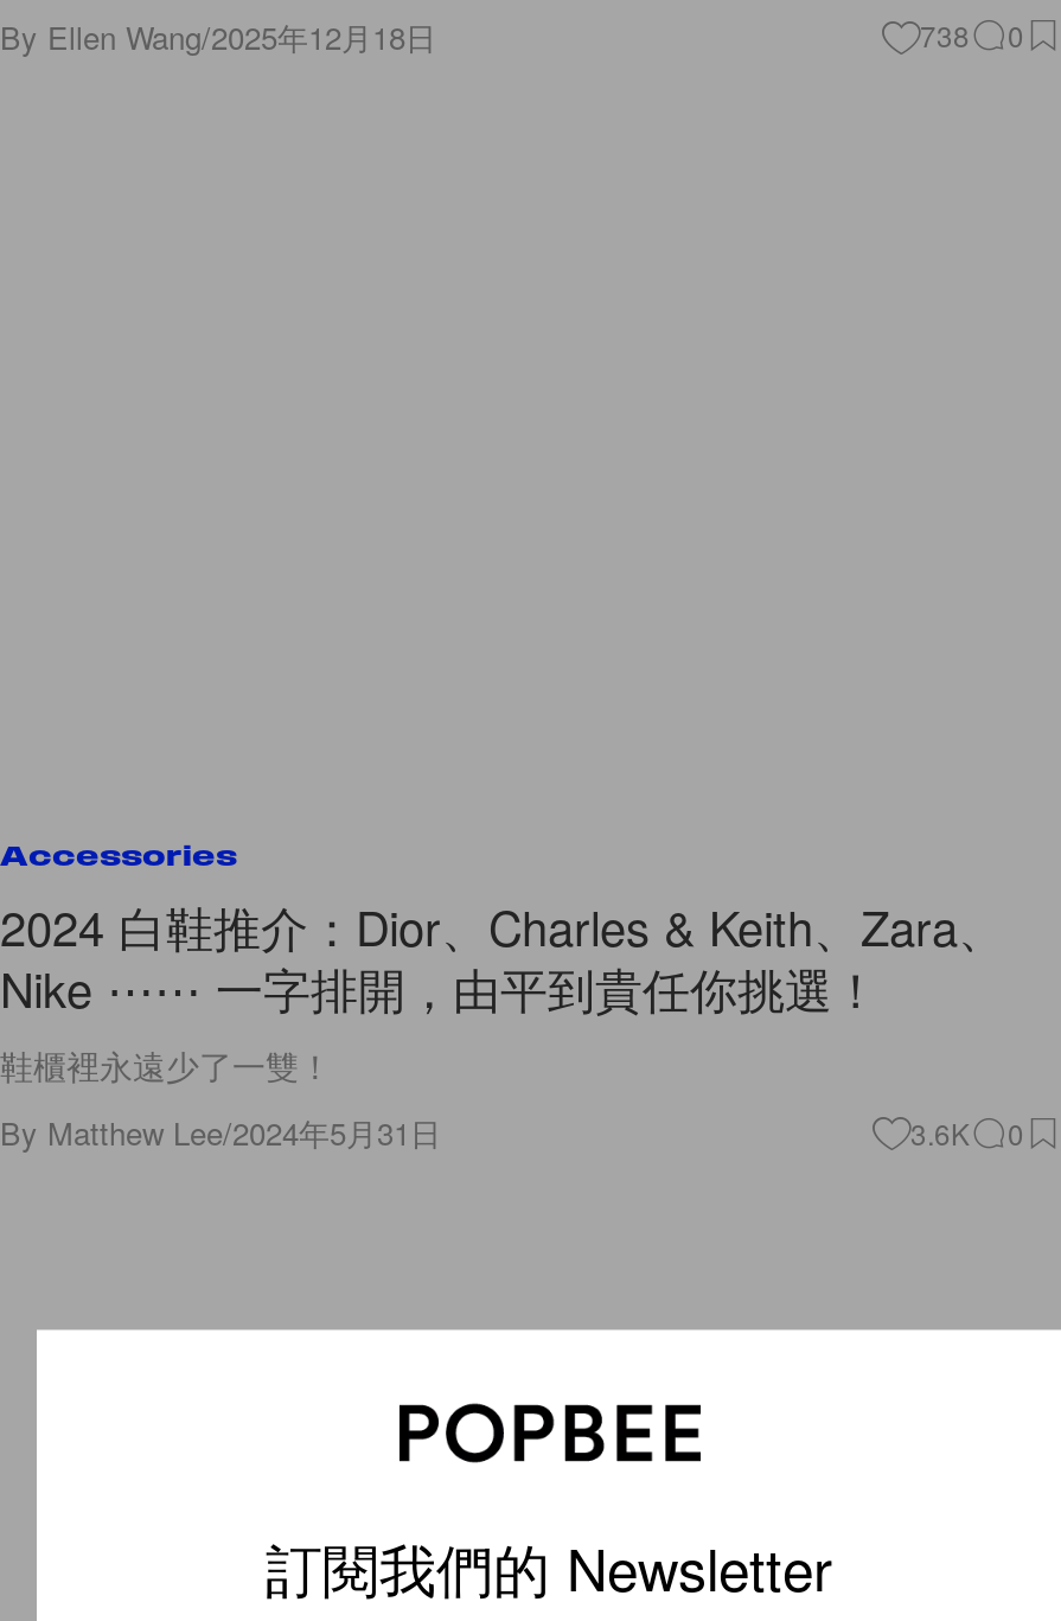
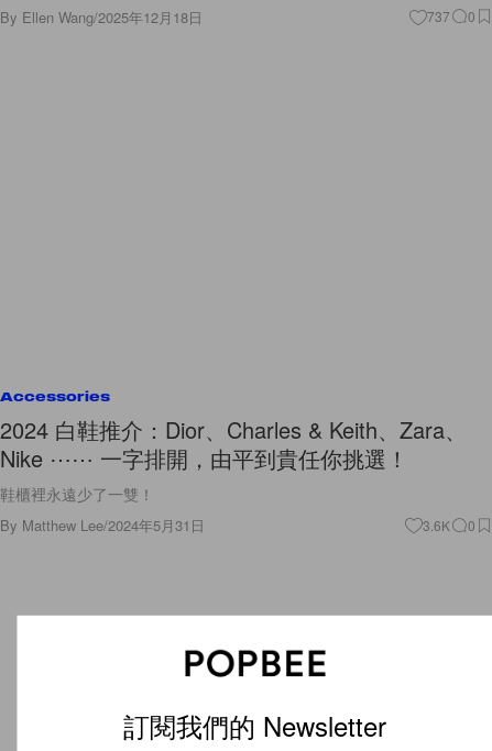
[920,15,1024,55] 738 0 -> [427,7,475,26] 737 0

